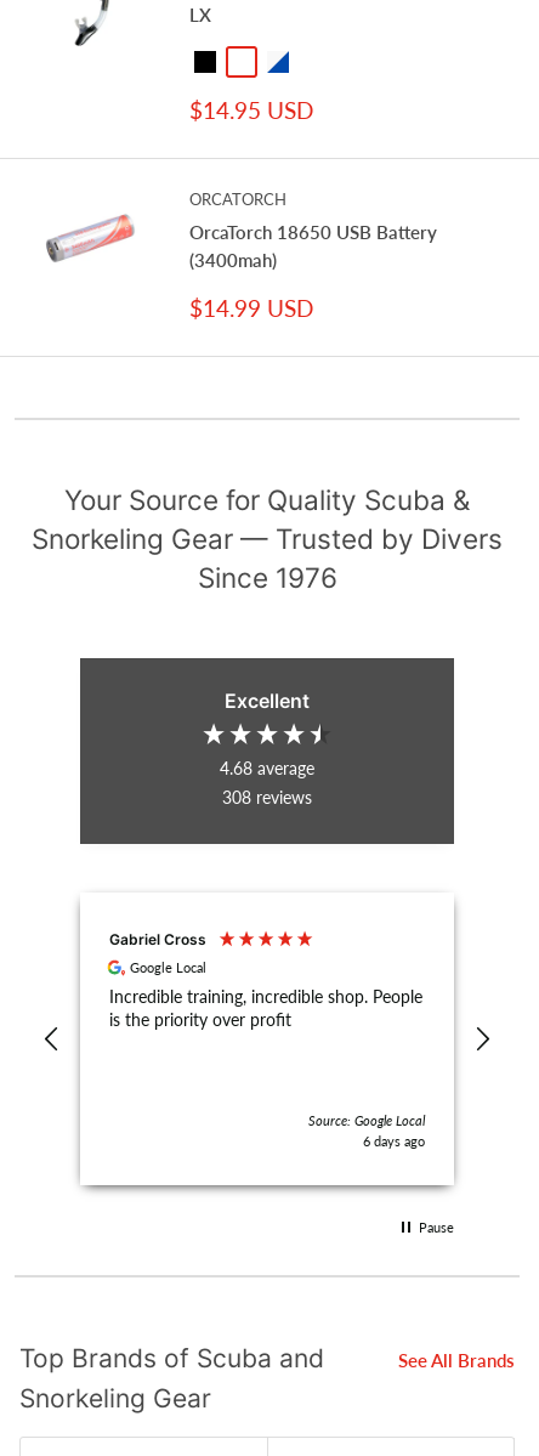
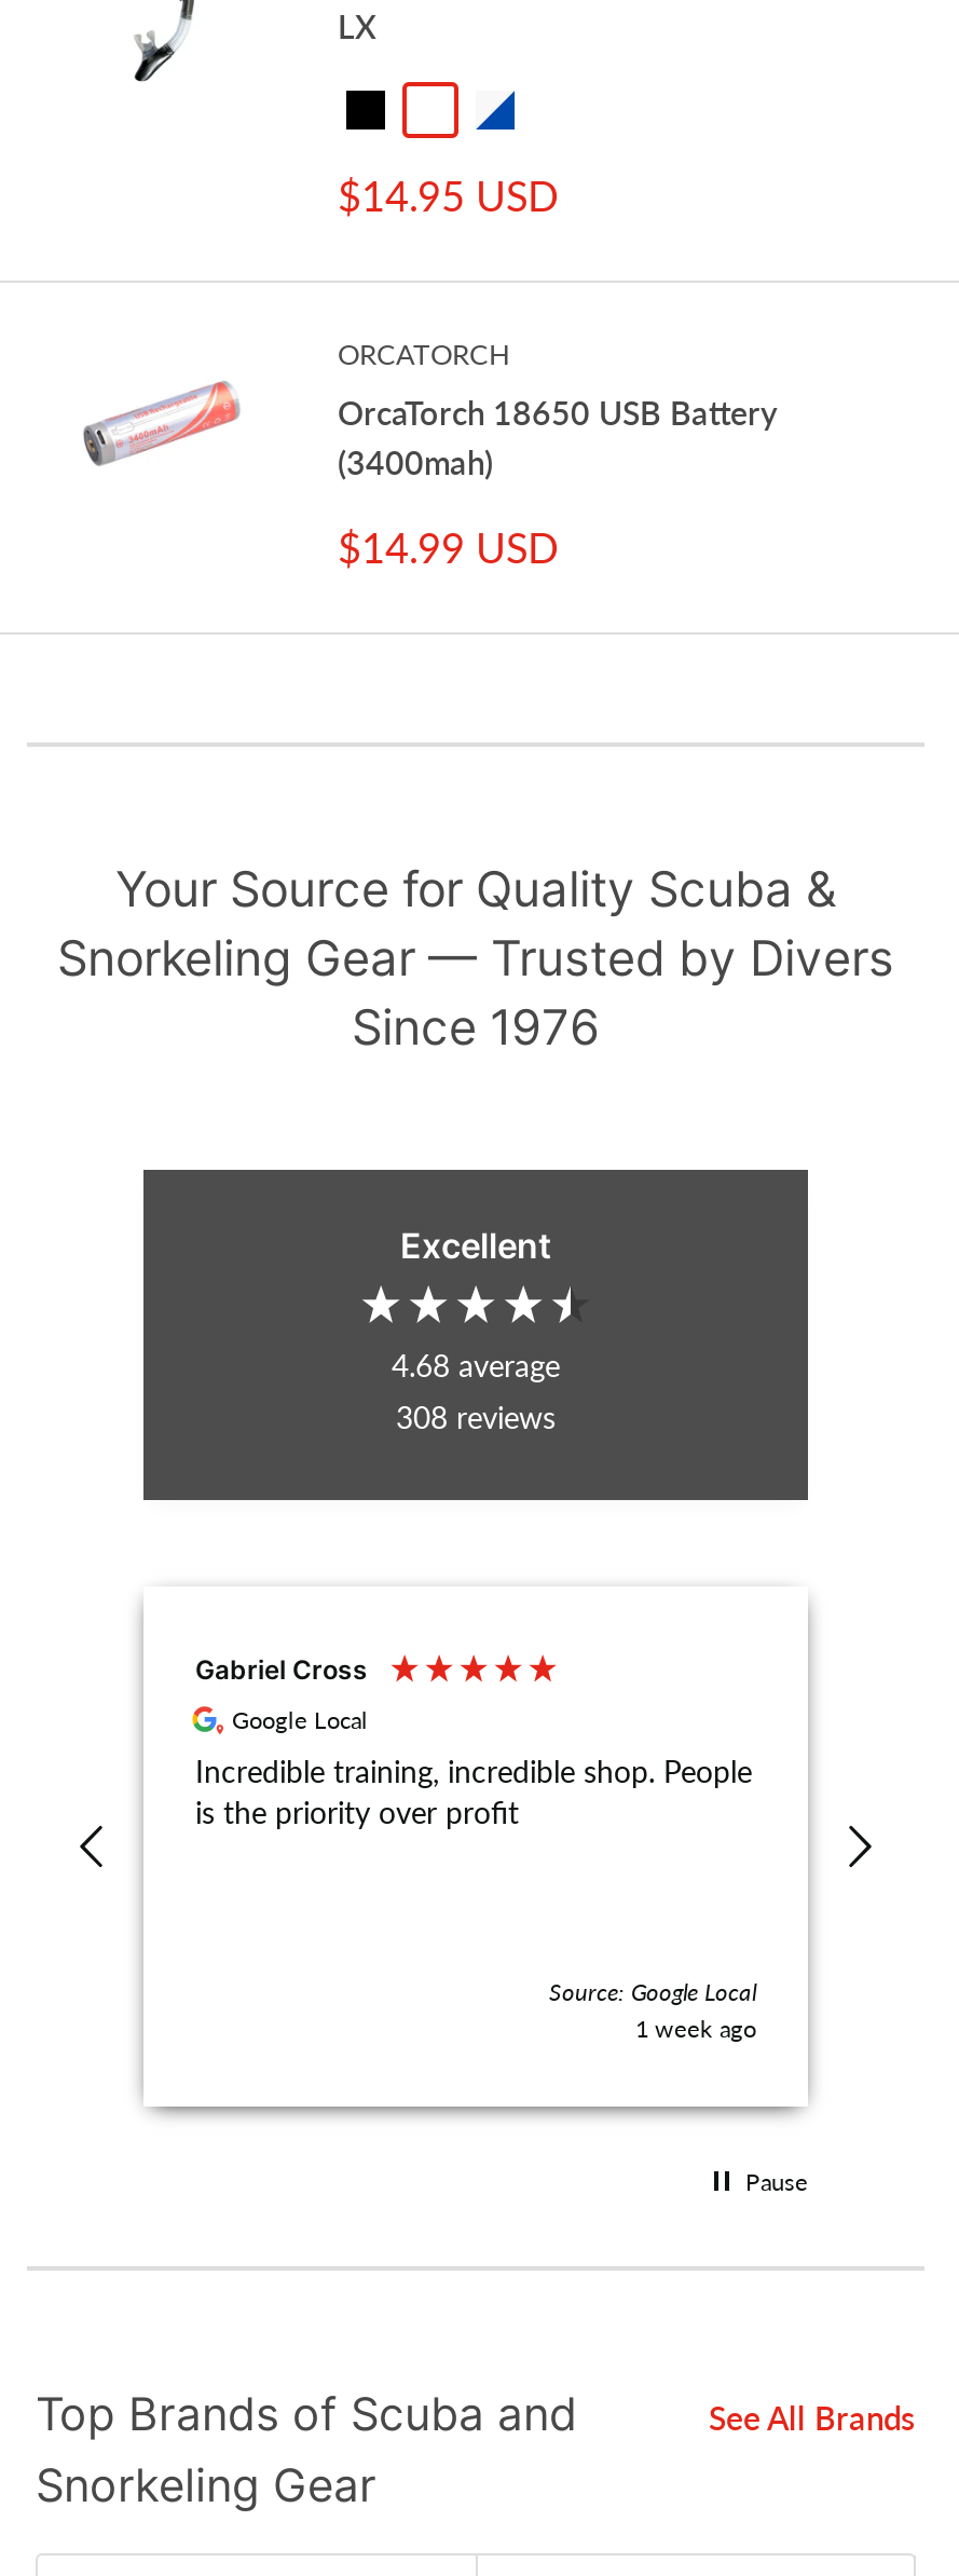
[363,1133,425,1149] 6 days ago -> [635,2014,756,2042] 1 week ago

